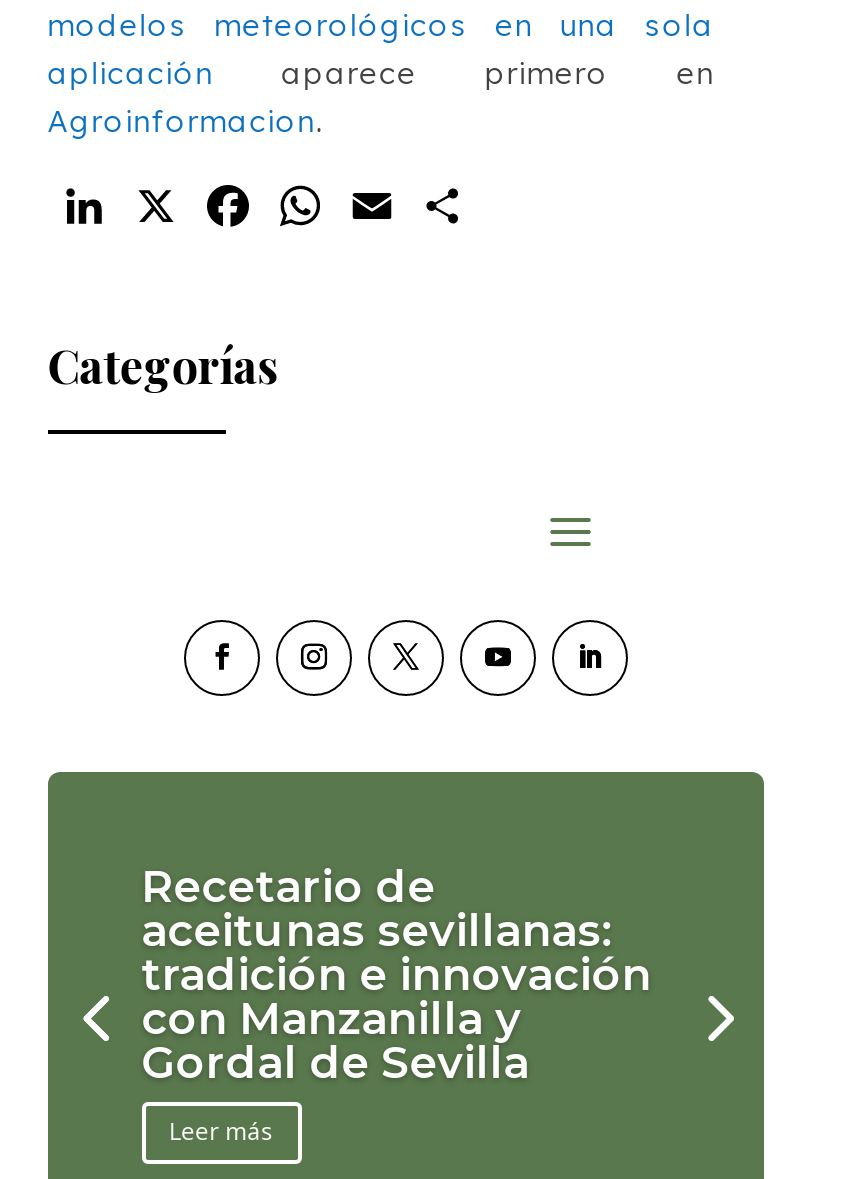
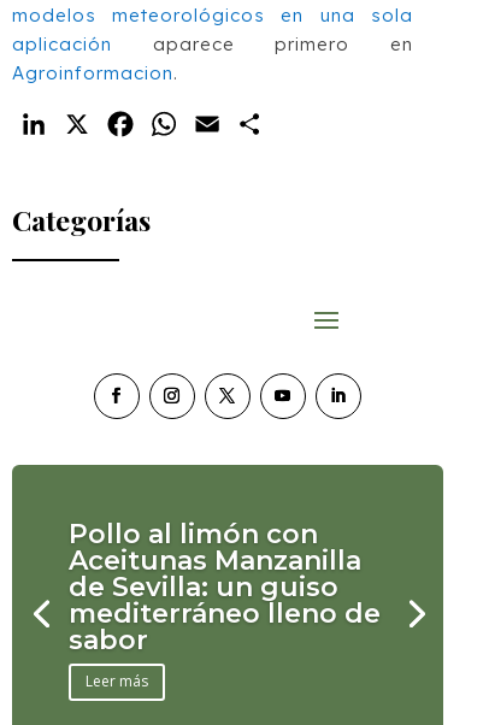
[141,860,651,1090] Recetario de | aceitunas sevillanas: | tradición e innovación | con Manzanilla y | Gordal de Sevilla -> [68,518,380,657] Pollo al limón con | Aceitunas Manzanilla | de Sevilla: un guiso | mediterráneo lleno de | sabor

